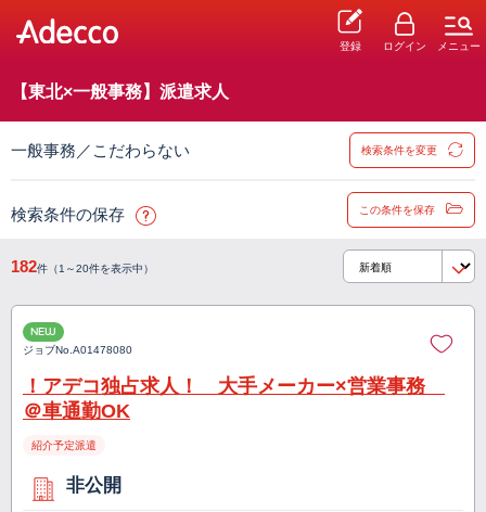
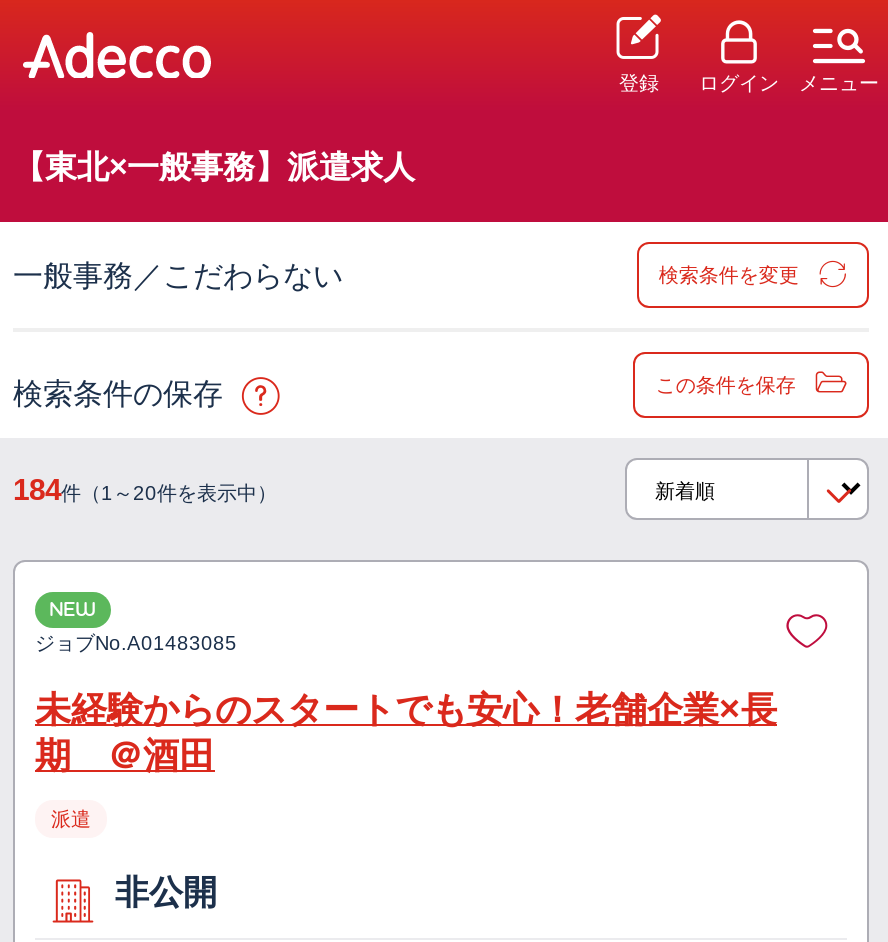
[11,257,154,275] 182件（1～20件を表示中） -> [13,472,277,506] 184件（1～20件を表示中）
[23,344,132,356] ジョブNo. A01478080 -> [35,633,237,655] ジョブNo. A01483085
[23,376,445,422] ！アデコ独占求人！ 大手メーカー×営業事務 | ＠車通勤OK -> [35,691,777,777] 未経験からのスタートでも安心！老舗企業×長 | 期 ＠酒田
[31,440,97,452] 紹介予定派遣 -> [51,809,91,831] 派遣

